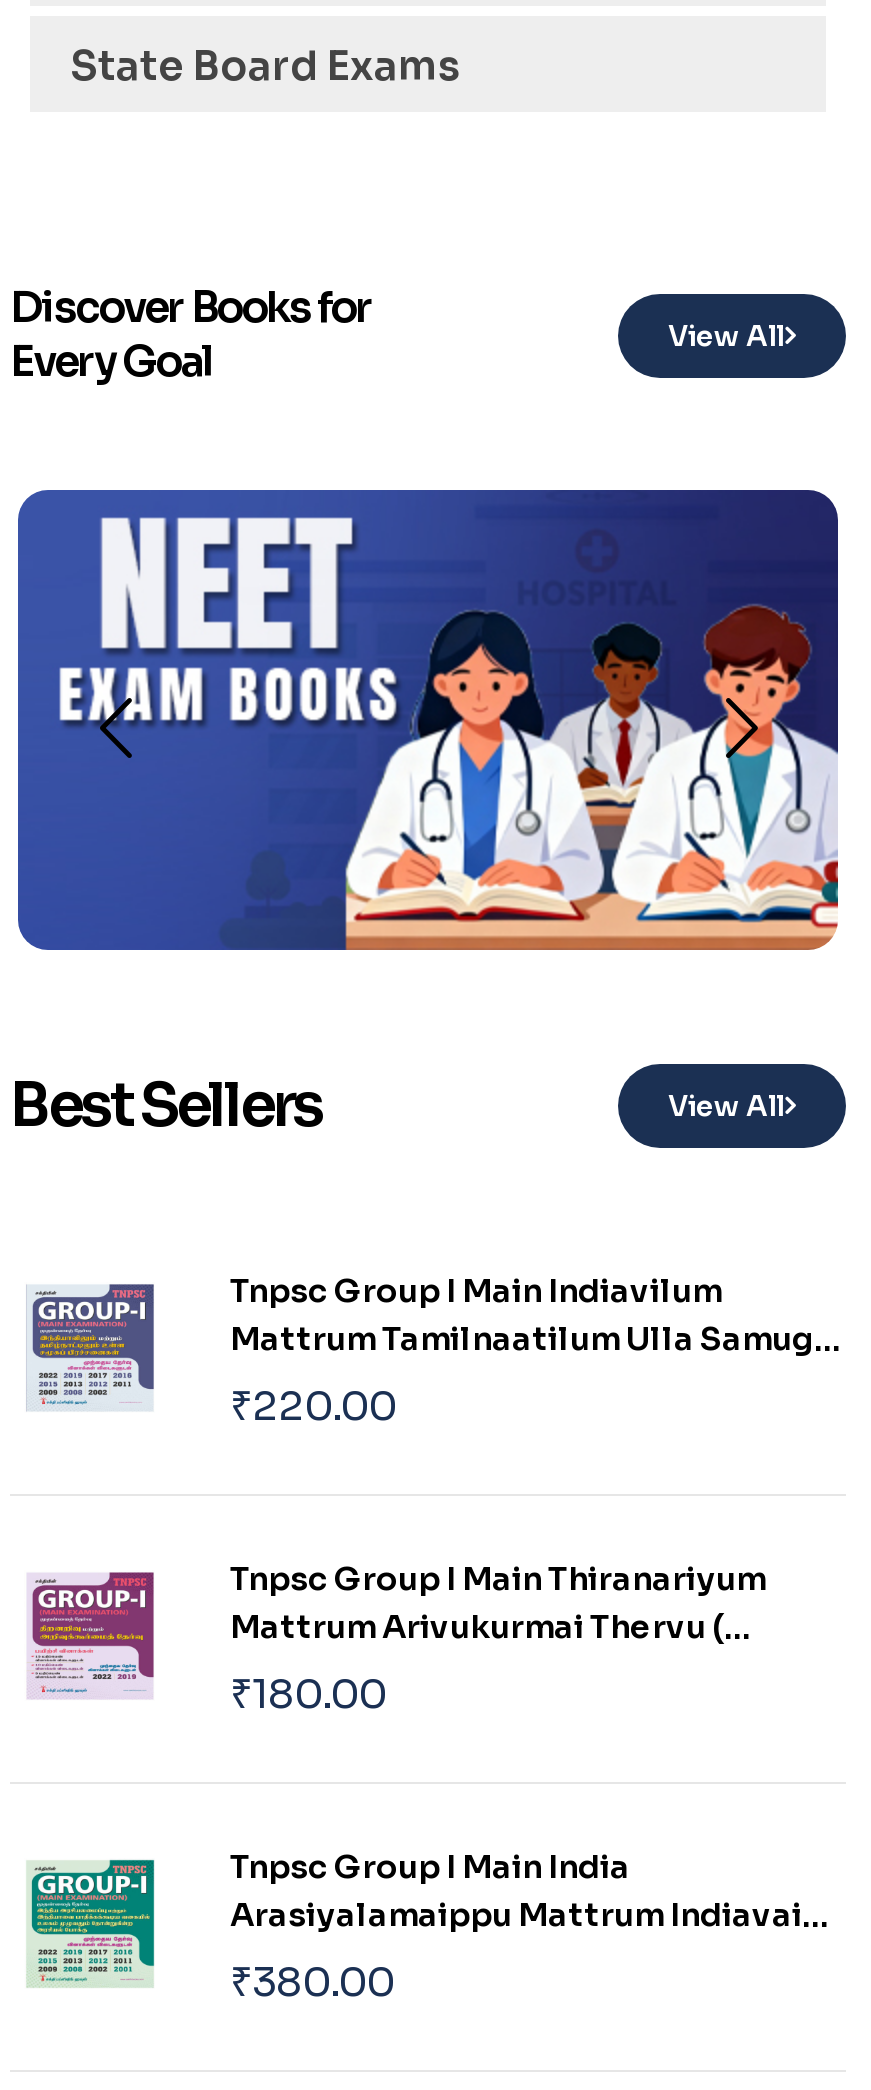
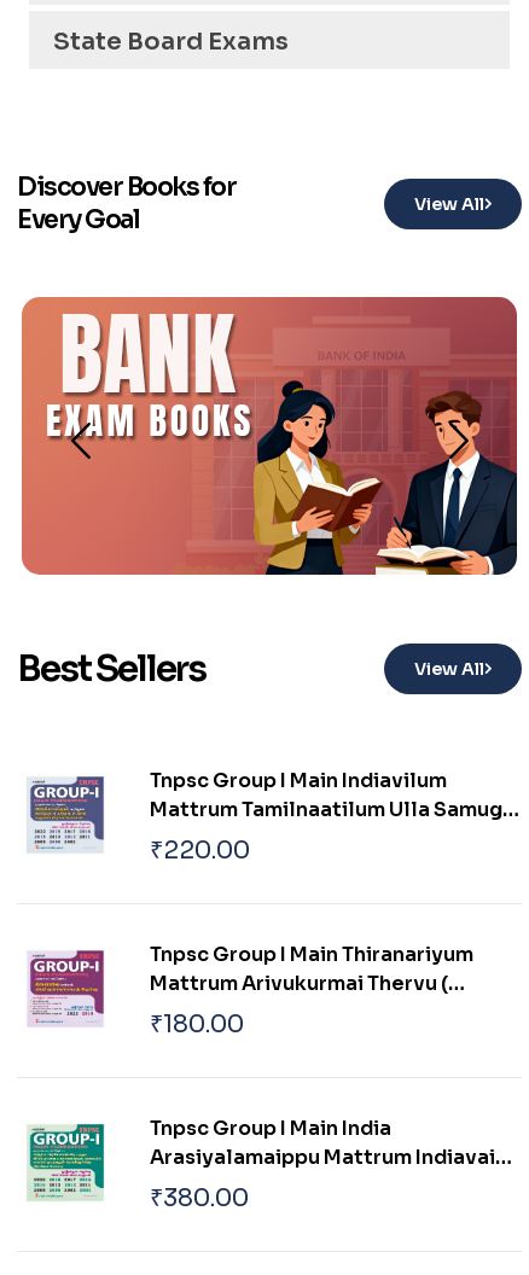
[16,488,840,952] [image] -> [21,296,518,576] [image]

